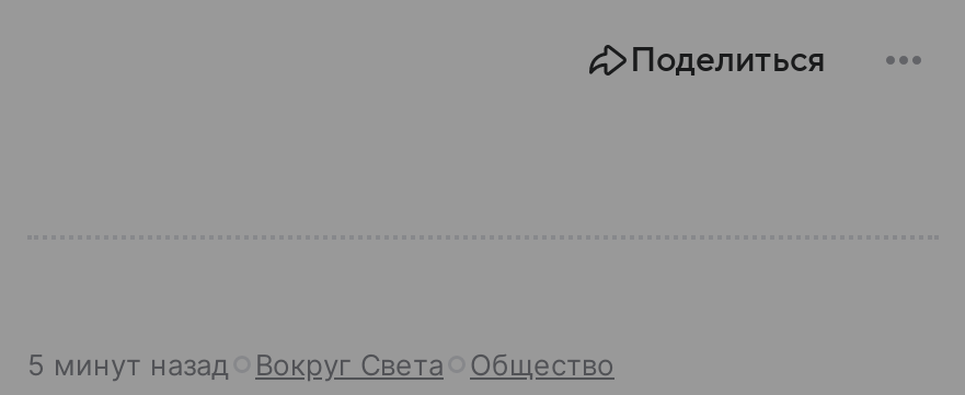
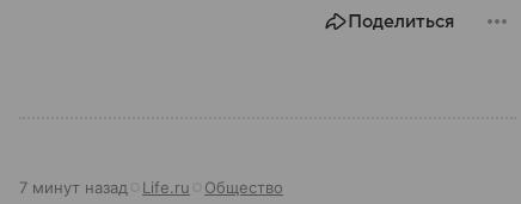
[27,346,444,381] 5 минут назад | Вокруг Света -> [19,177,190,196] 7 минут назад | Life.ru

